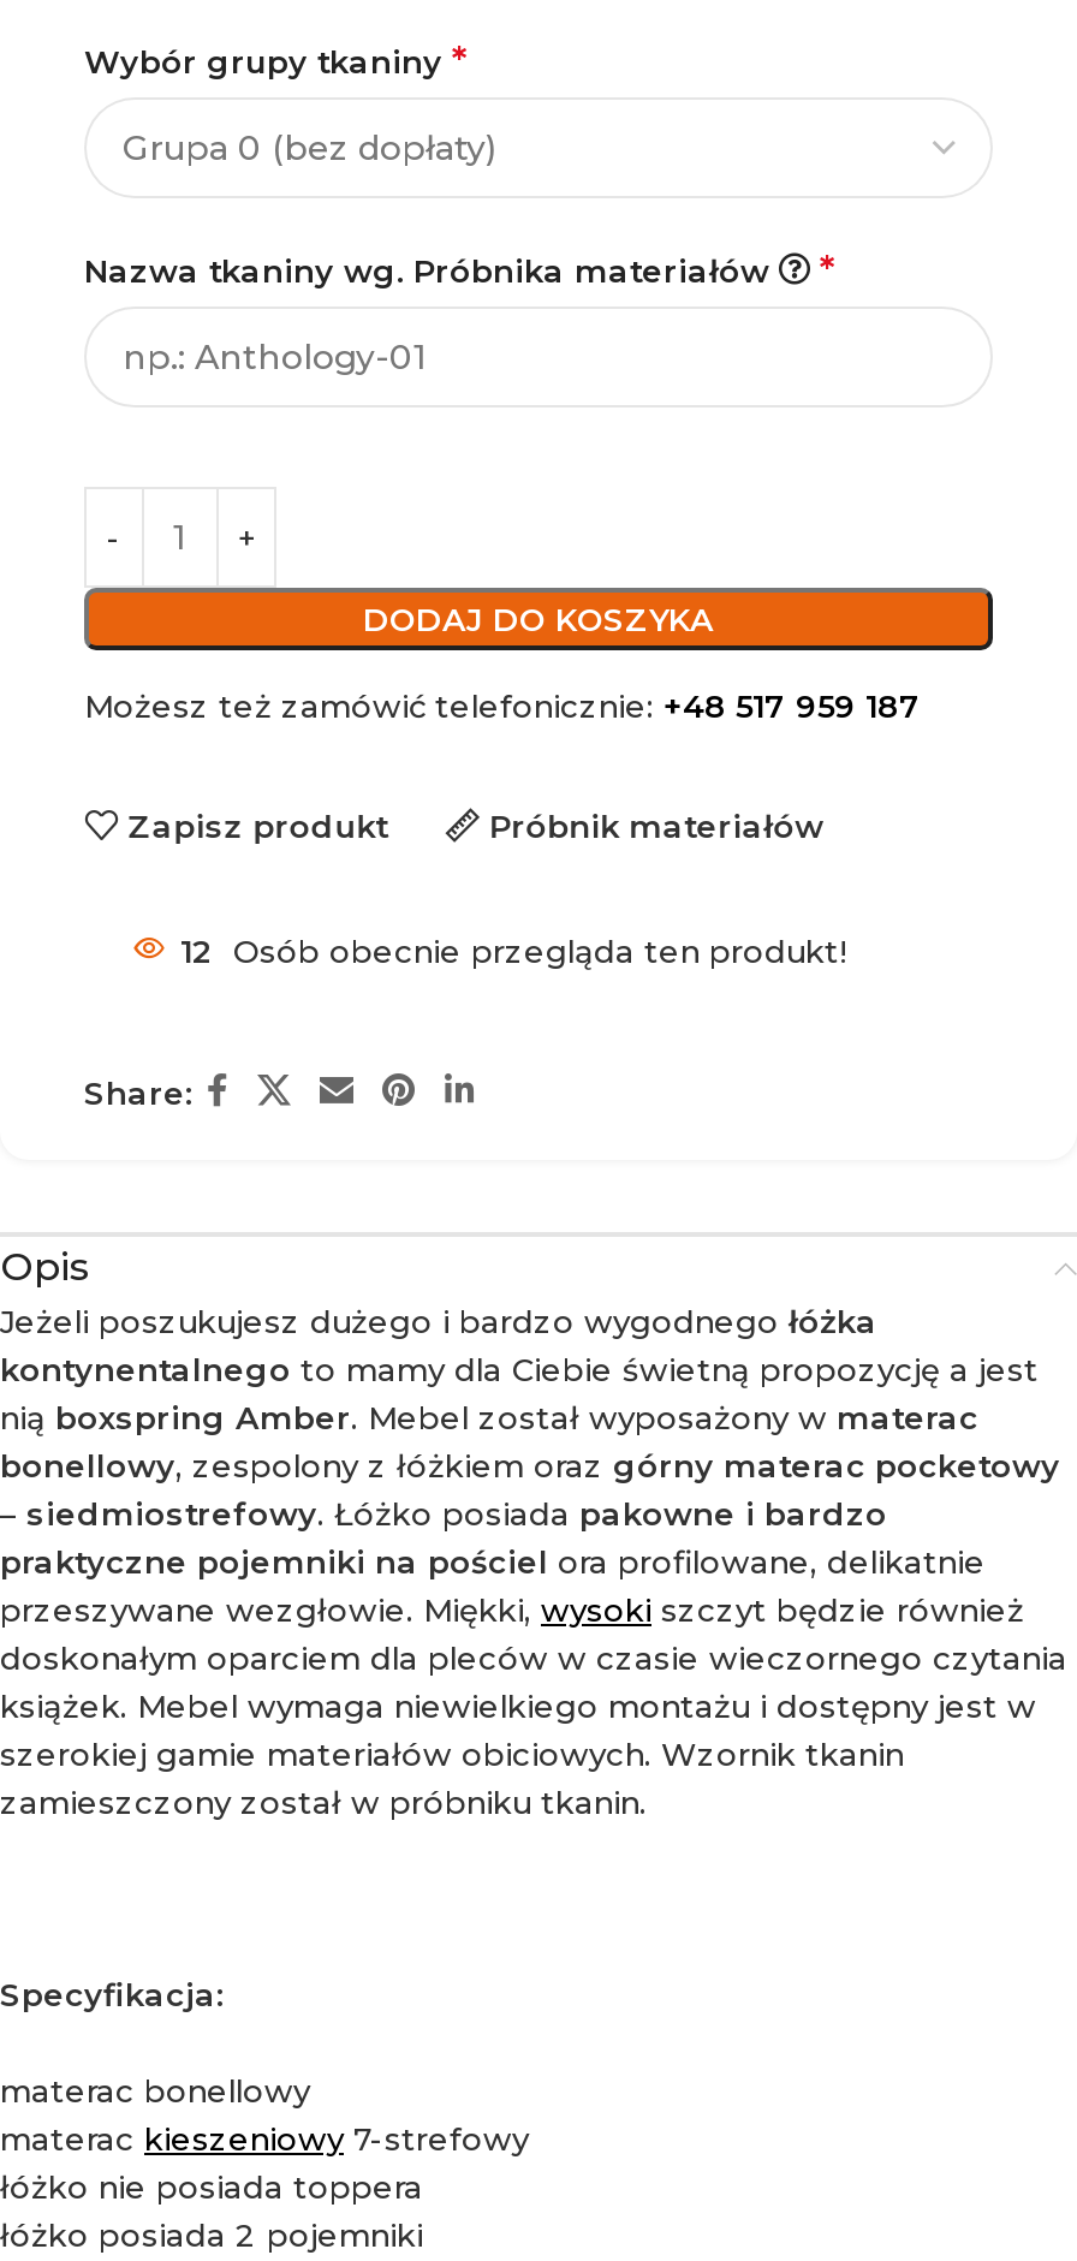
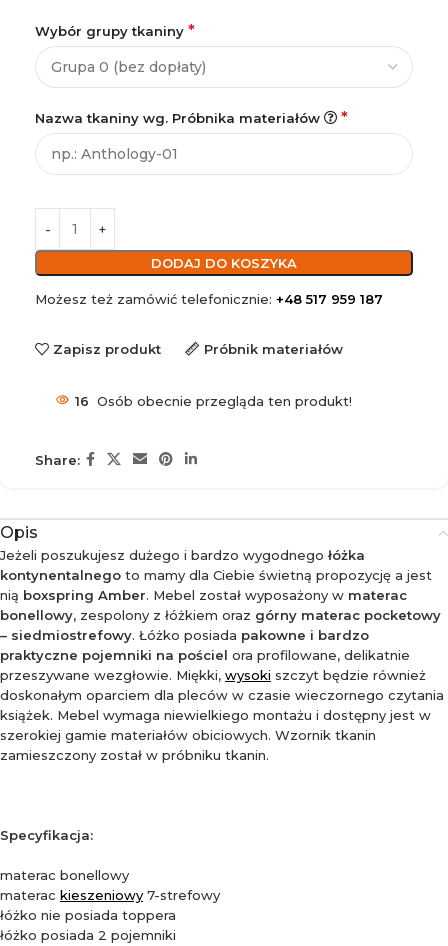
[180,933,846,971] 12 Osób obecnie przegląda ten produkt! -> [75,393,352,409] 16 Osób obecnie przegląda ten produkt!

